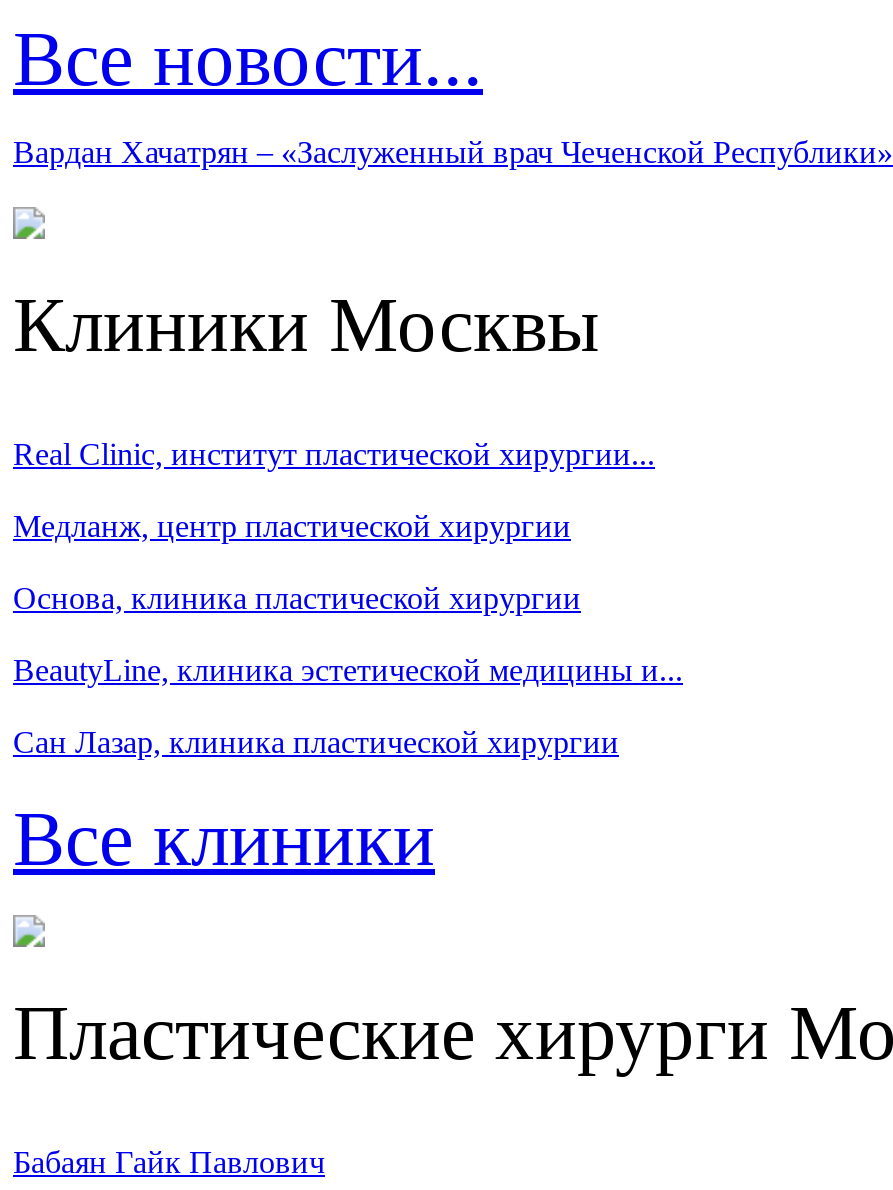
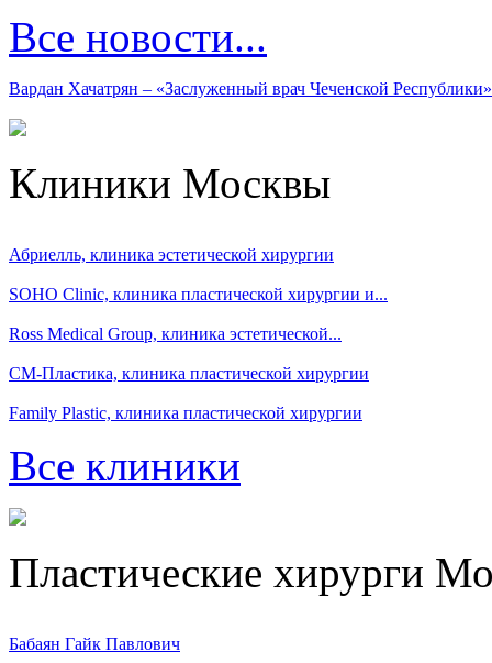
[13,437,655,471] Real Clinic, институт пластической хирургии... -> [9,245,334,264] Абриелль, клиника эстетической хирургии
[13,509,571,543] Медланж, центр пластической хирургии -> [9,285,388,303] SOHO Clinic, клиника пластической хирургии и...
[13,581,581,615] Основа, клиника пластической хирургии -> [9,324,342,343] Ross Medical Group, клиника эстетической...
[13,653,683,687] BeautyLine, клиника эстетической медицины и... -> [9,364,369,383] СМ-Пластика, клиника пластической хирургии
[13,725,619,759] Сан Лазар, клиника пластической хирургии -> [9,404,362,422] Family Plastic, клиника пластической хирургии

